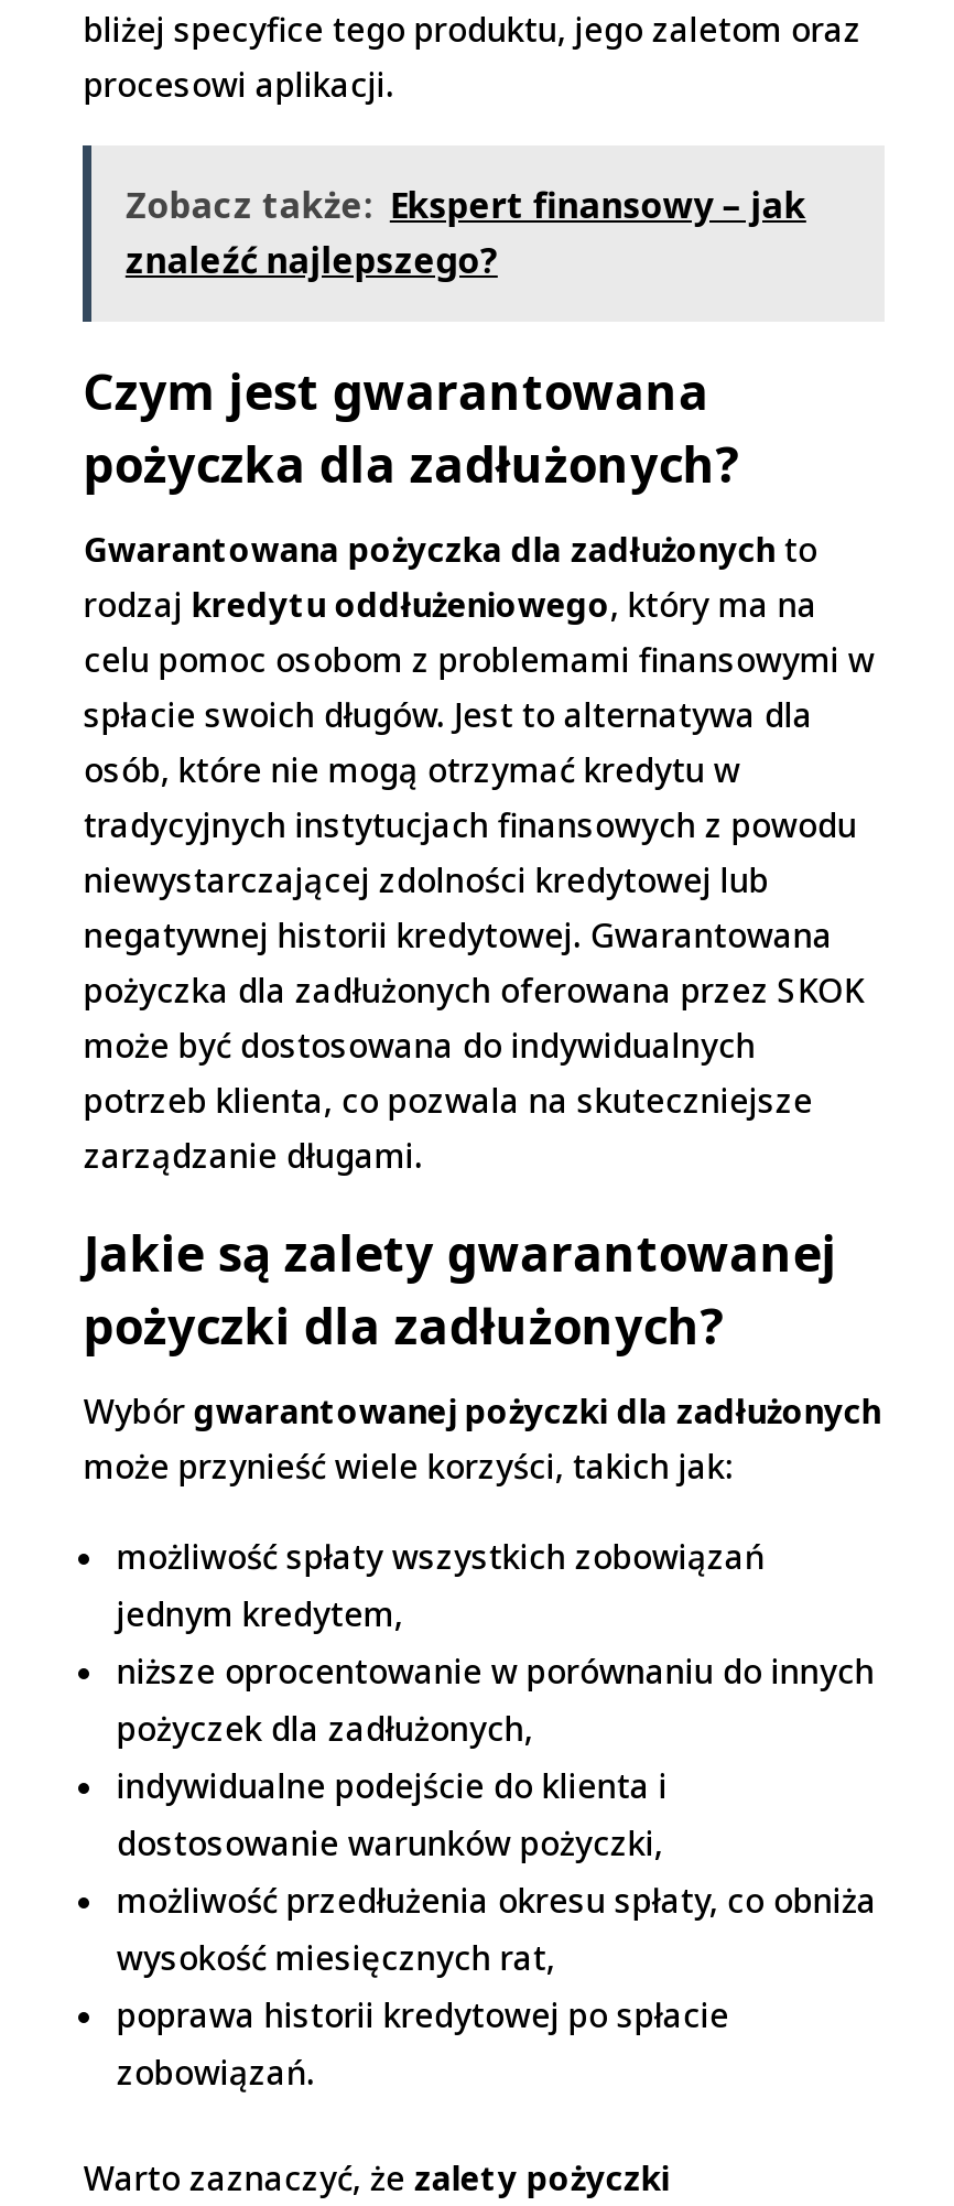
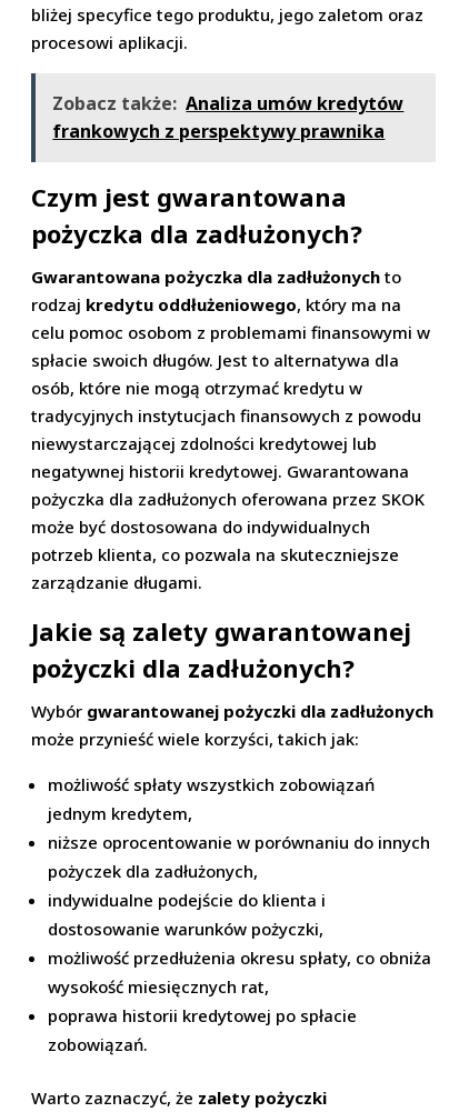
[125,180,806,283] Zobacz także: Ekspert finansowy – jak | znaleźć najlepszego? -> [53,91,404,143] Zobacz także: Analiza umów kredytów | frankowych z perspektywy prawnika

